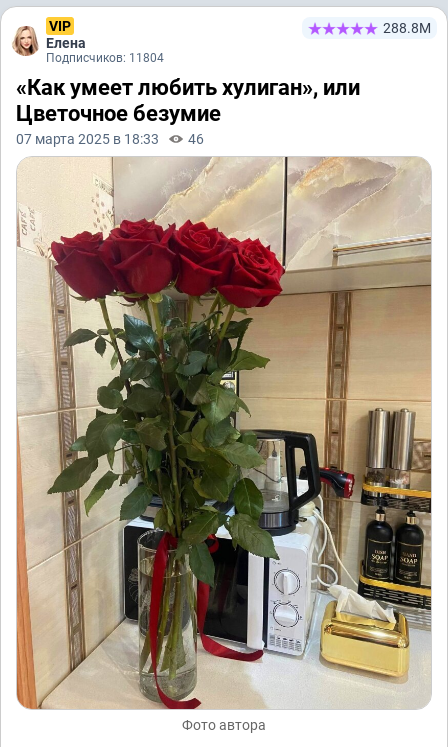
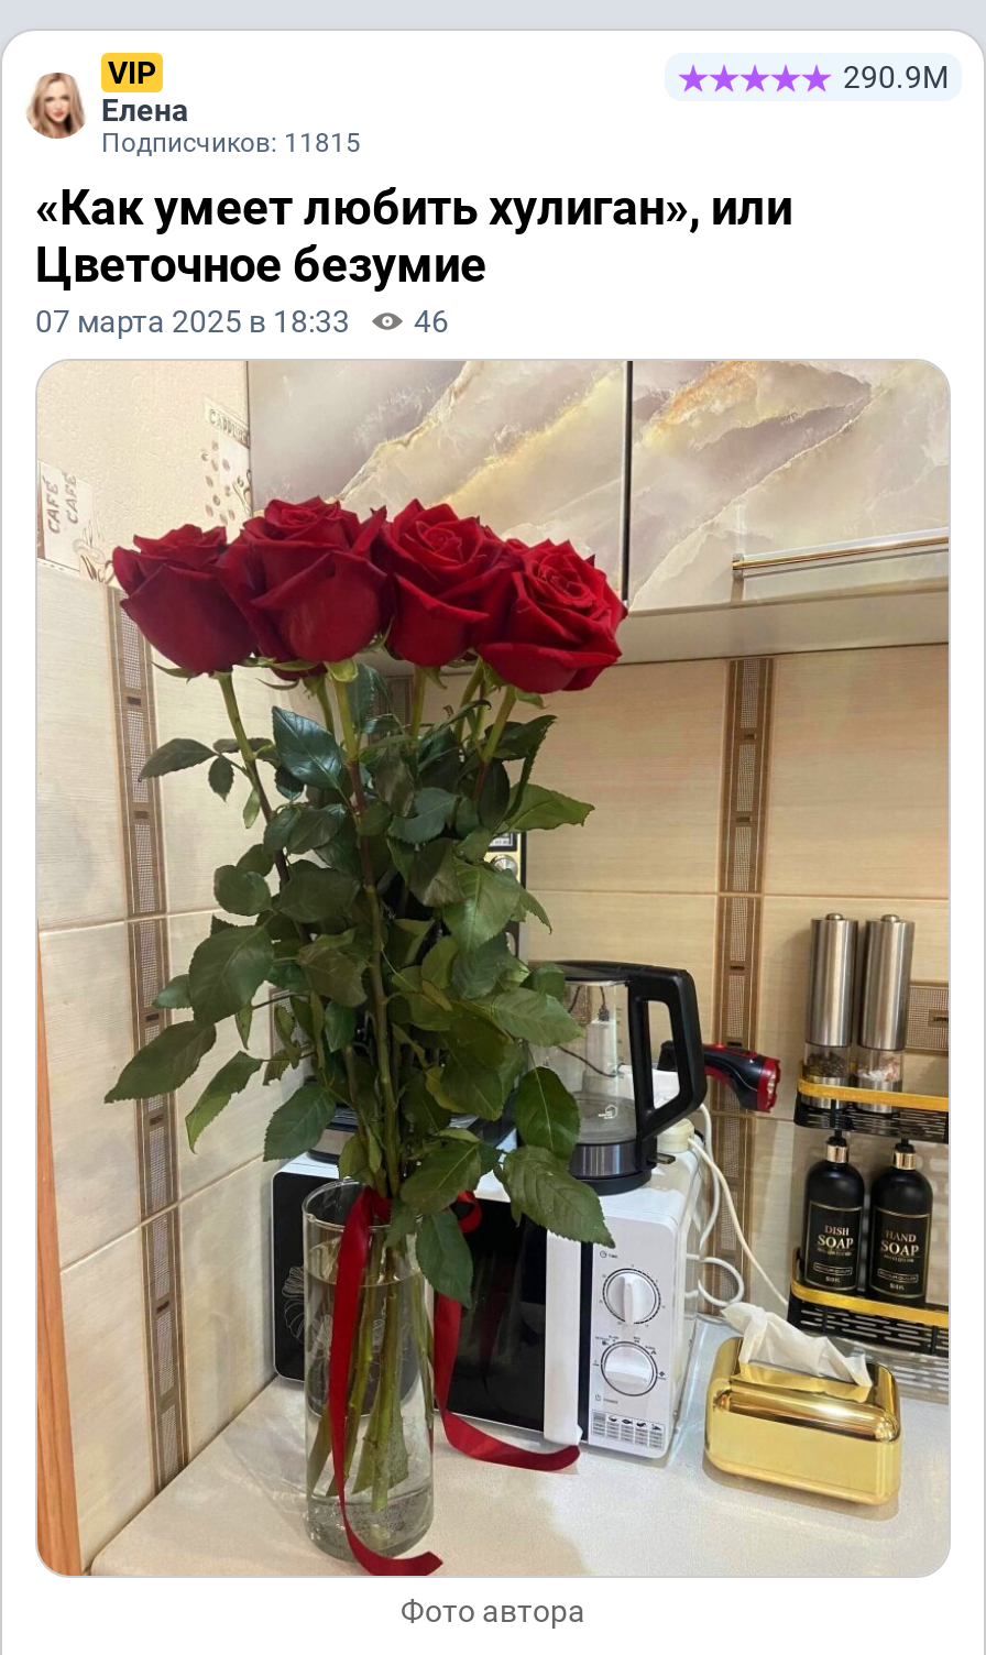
[383,20,431,36] 288.8М -> [843,59,949,95] 290.9М
[46,51,164,65] Подписчиков: 11804 -> [101,128,361,158] Подписчиков: 11815

